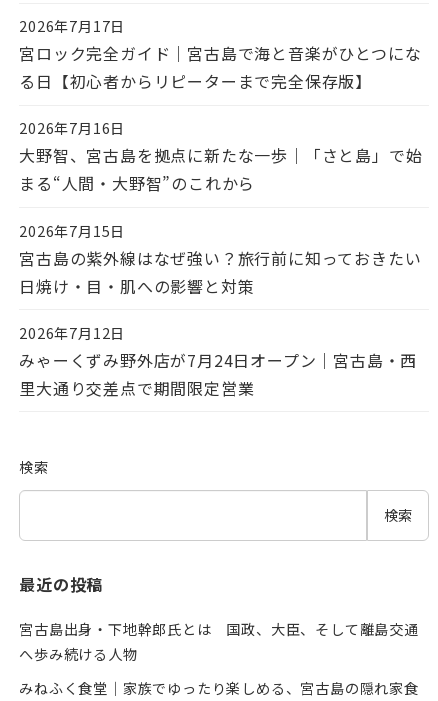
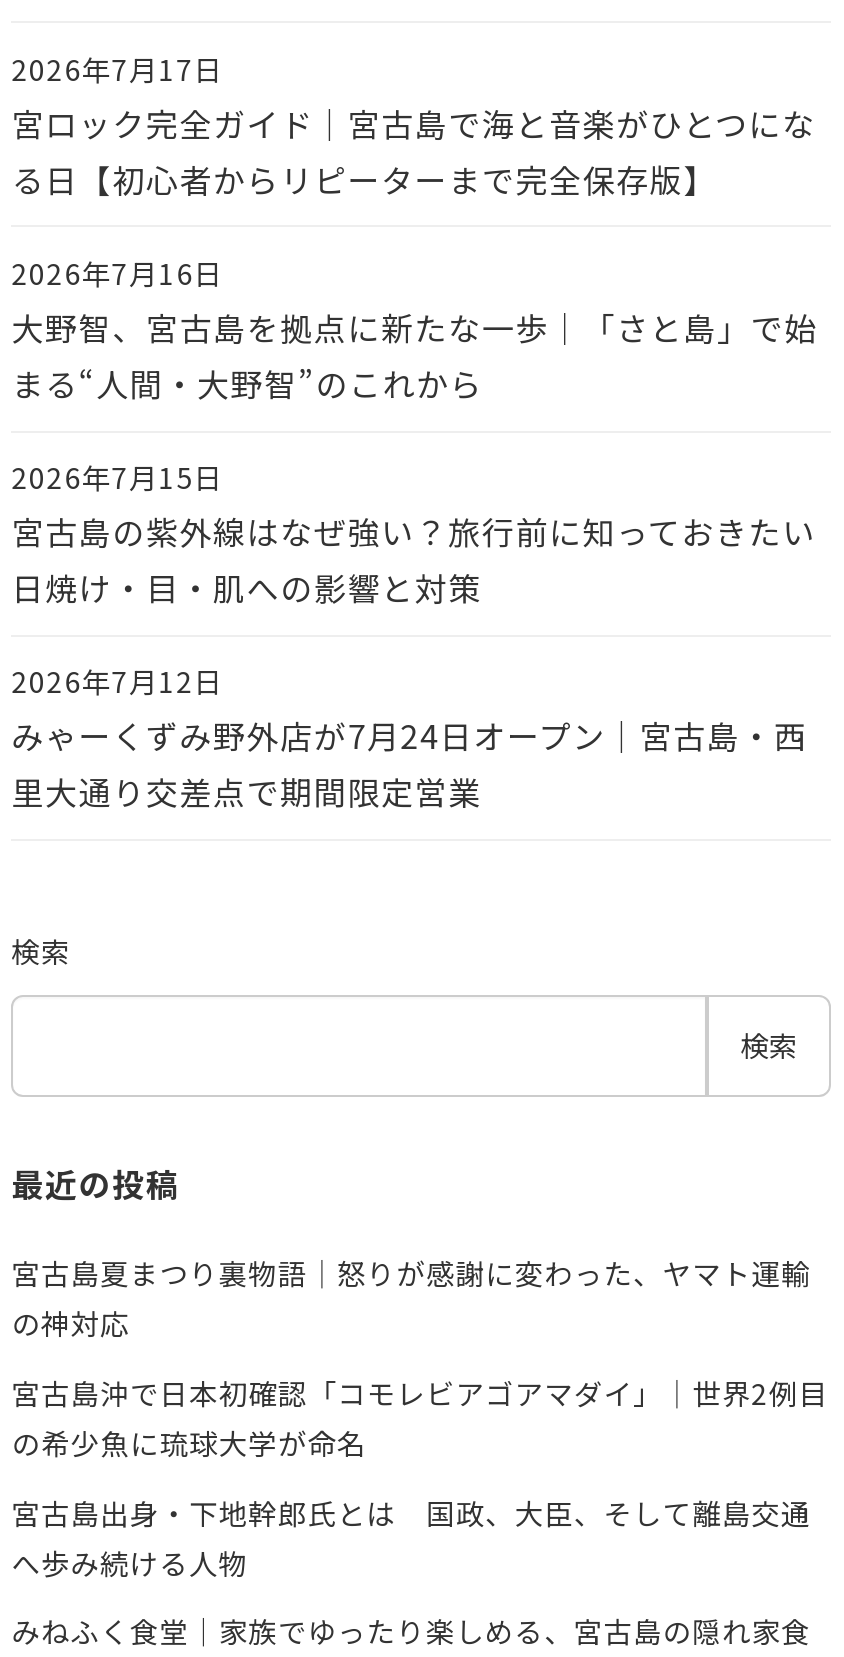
none -> [11,1253,828,1463] 宮古島夏まつり裏物語｜怒りが感謝に変わった、ヤマト運輸 | の神対応 | 宮古島沖で日本初確認「コモレビアゴアマダイ」｜世界2例目 | の希少魚に琉球大学が命名

